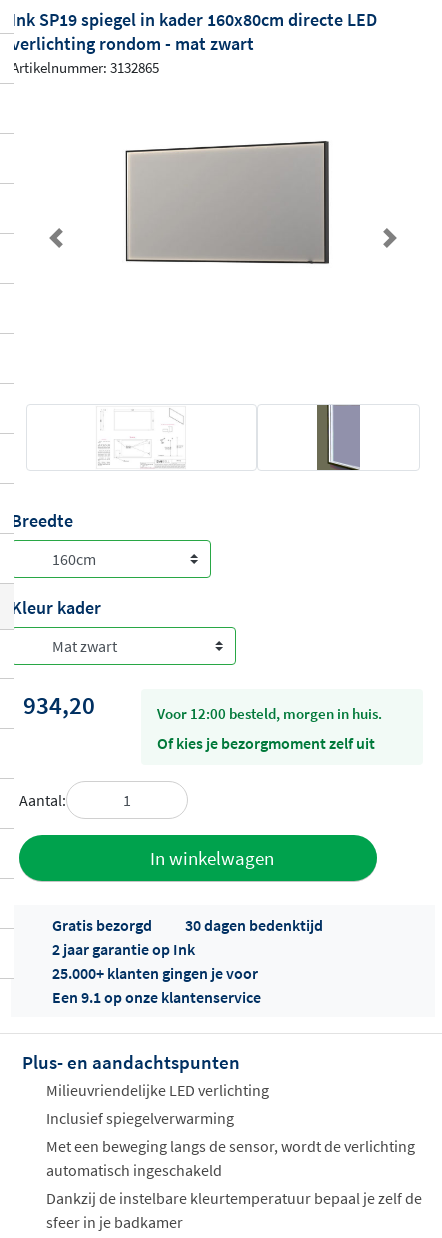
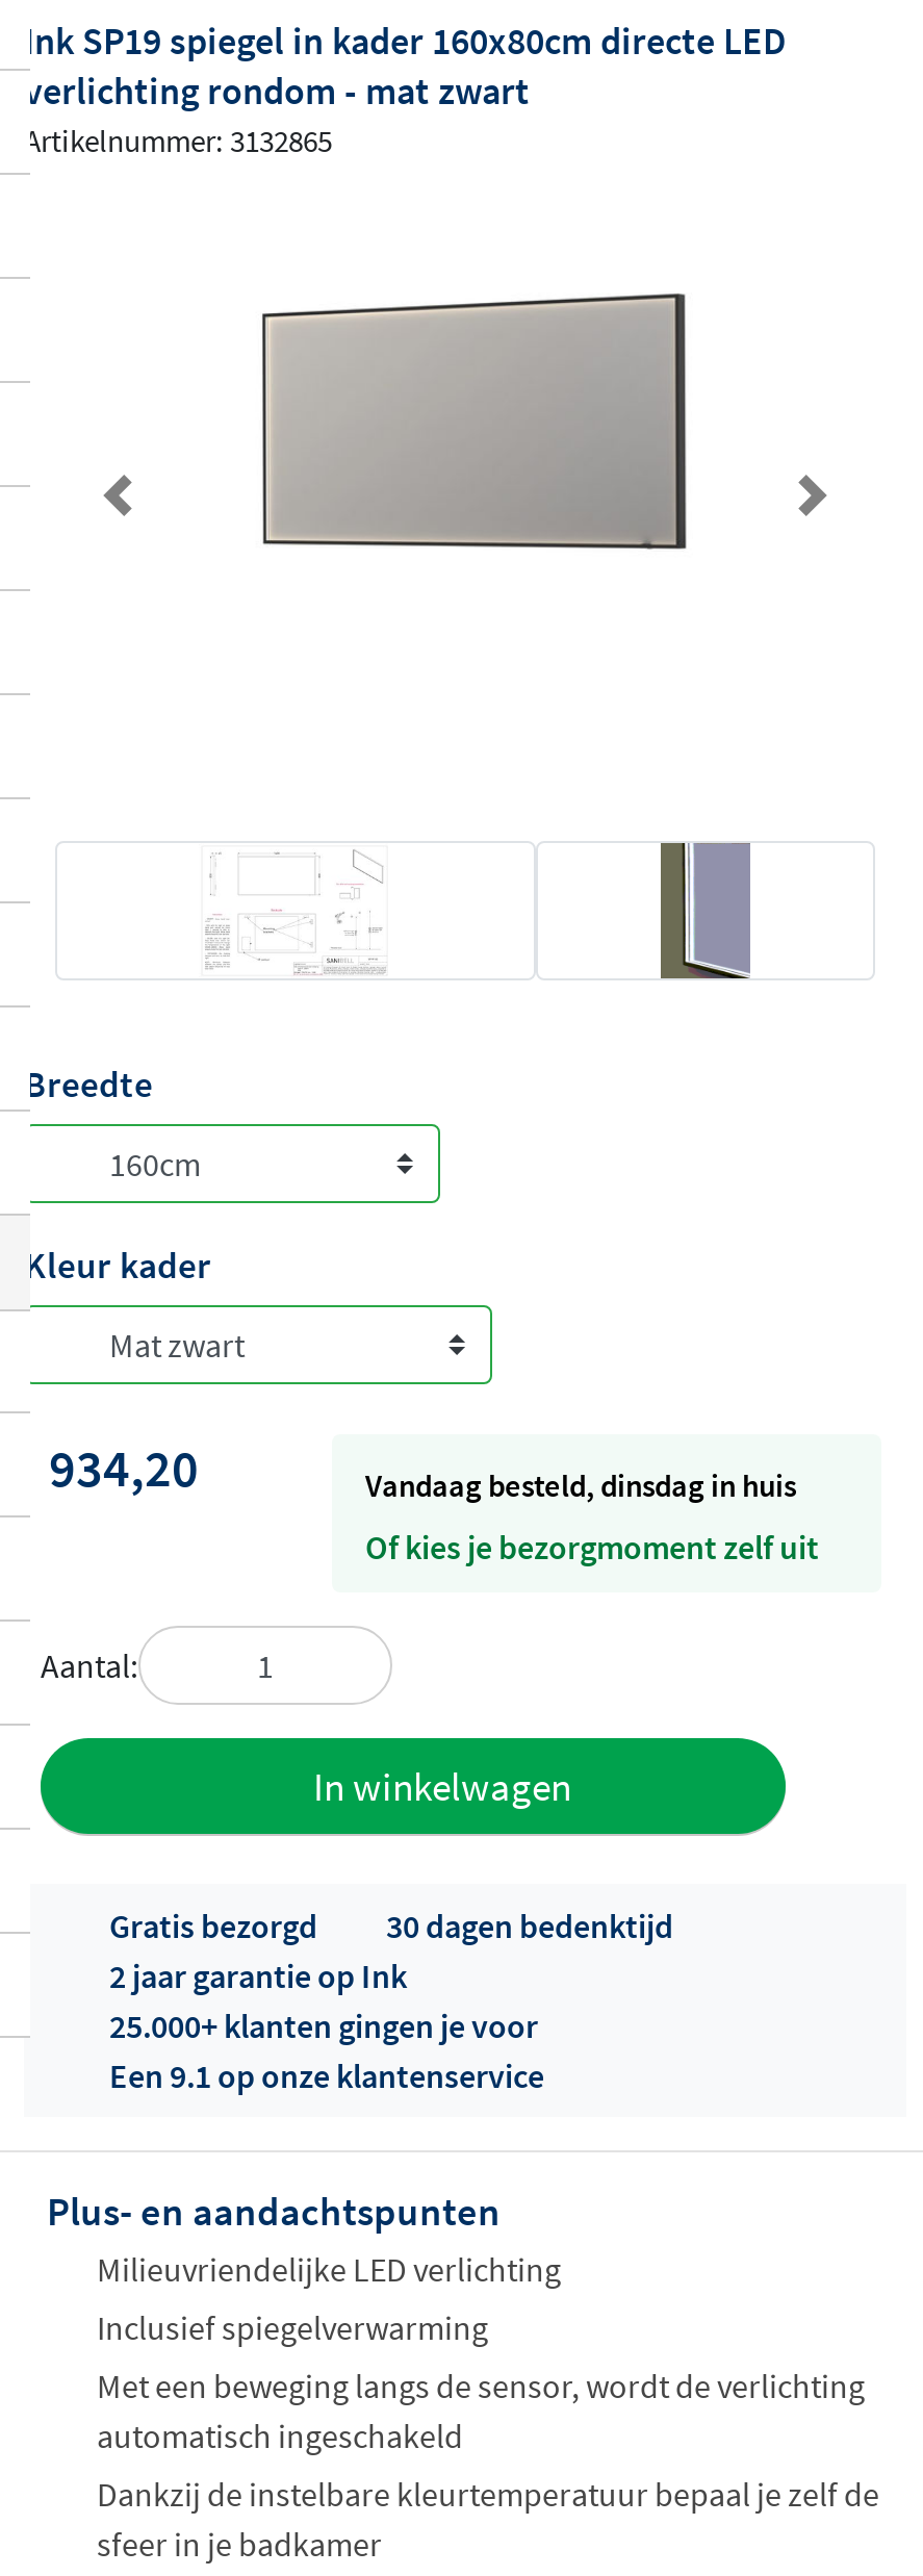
[165,704,382,723] voor 12:00 besteld, morgen in huis. -> [382,1465,796,1505] vandaag besteld, dinsdag in huis

